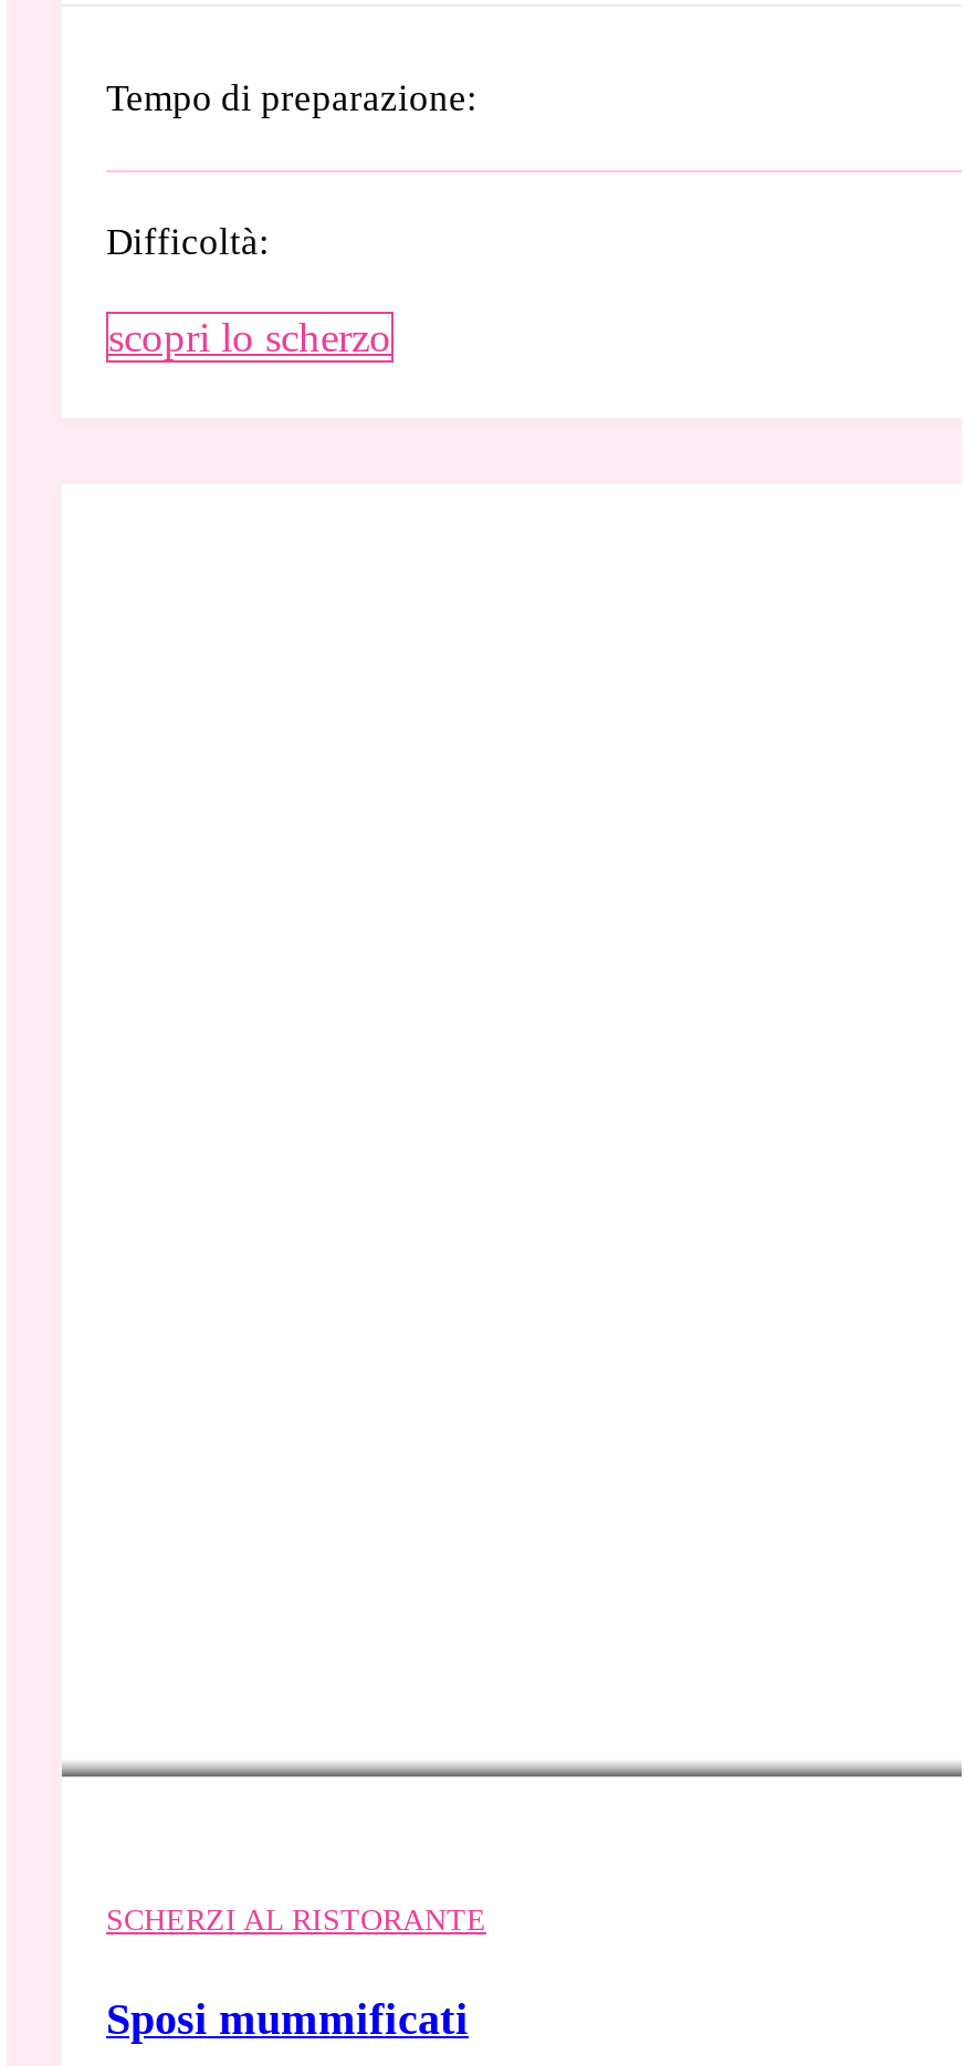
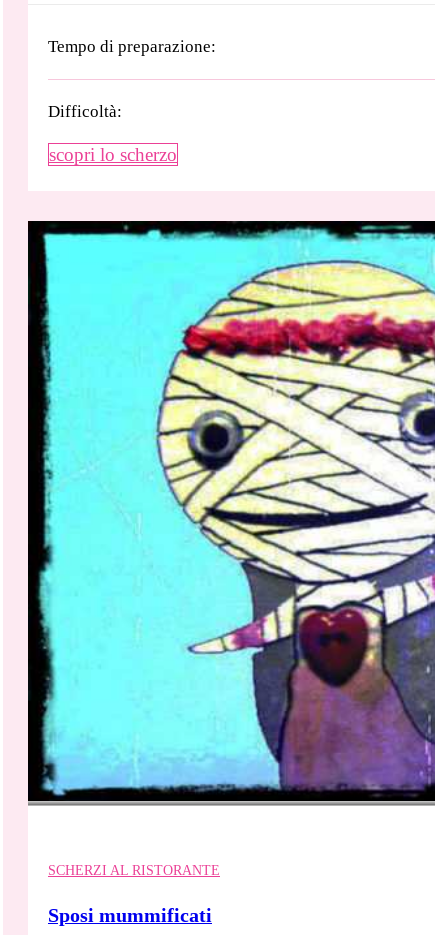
none -> [27,220,436,802] [image]

